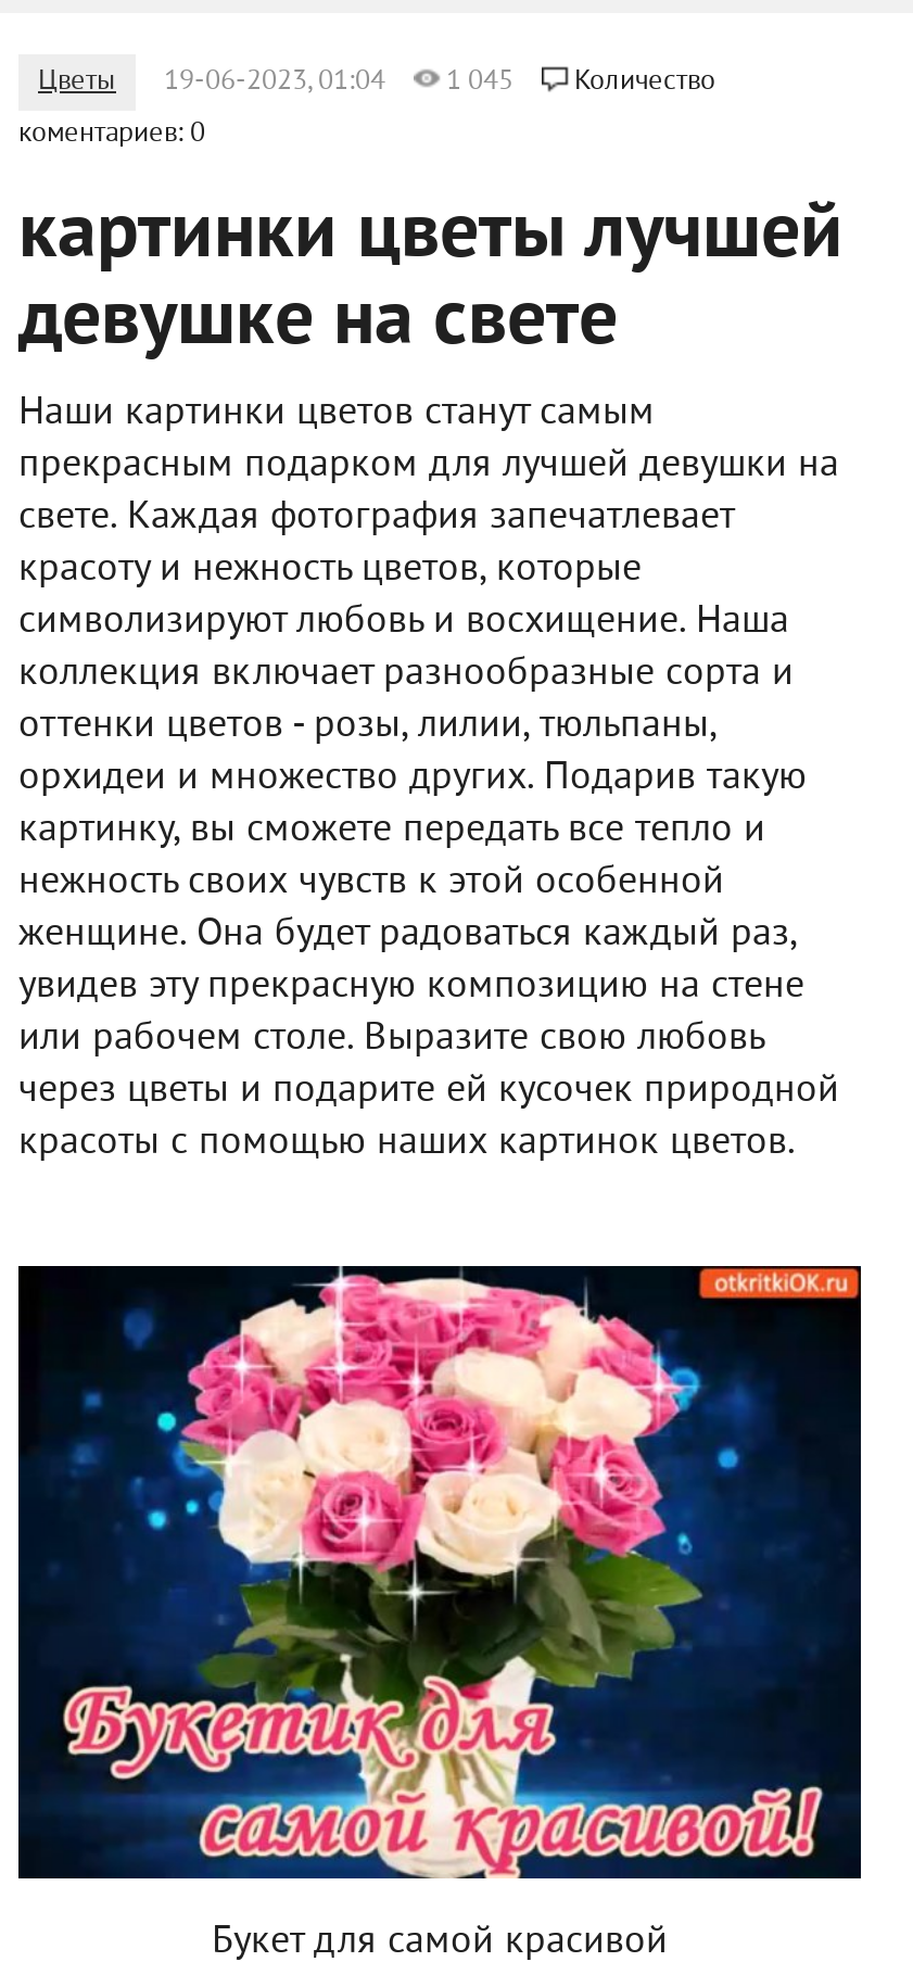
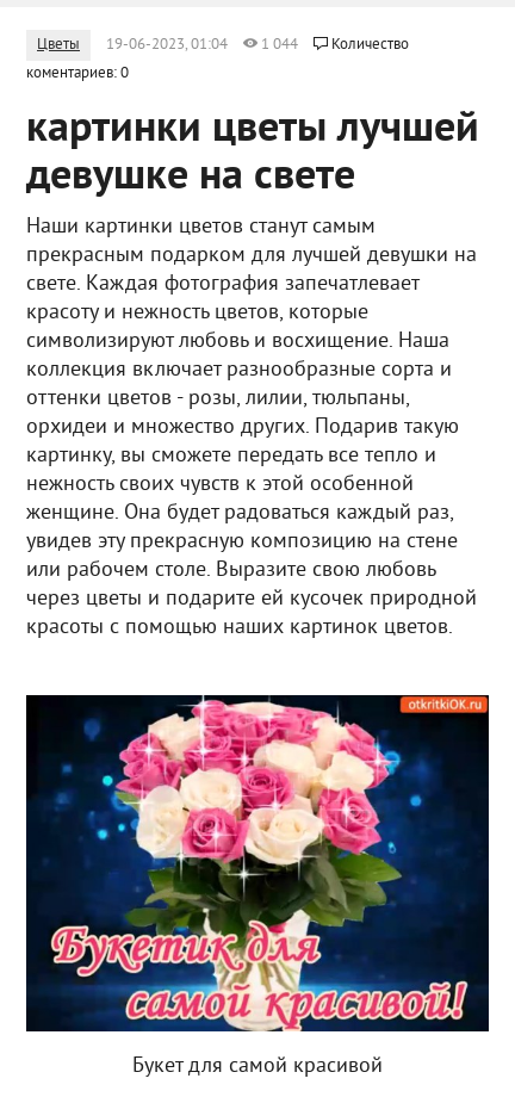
[38,65,715,100] Цветы 19-06-2023, 01:04 1 045 Количество -> [37,36,409,55] Цветы 19-06-2023, 01:04 1 044 Количество

